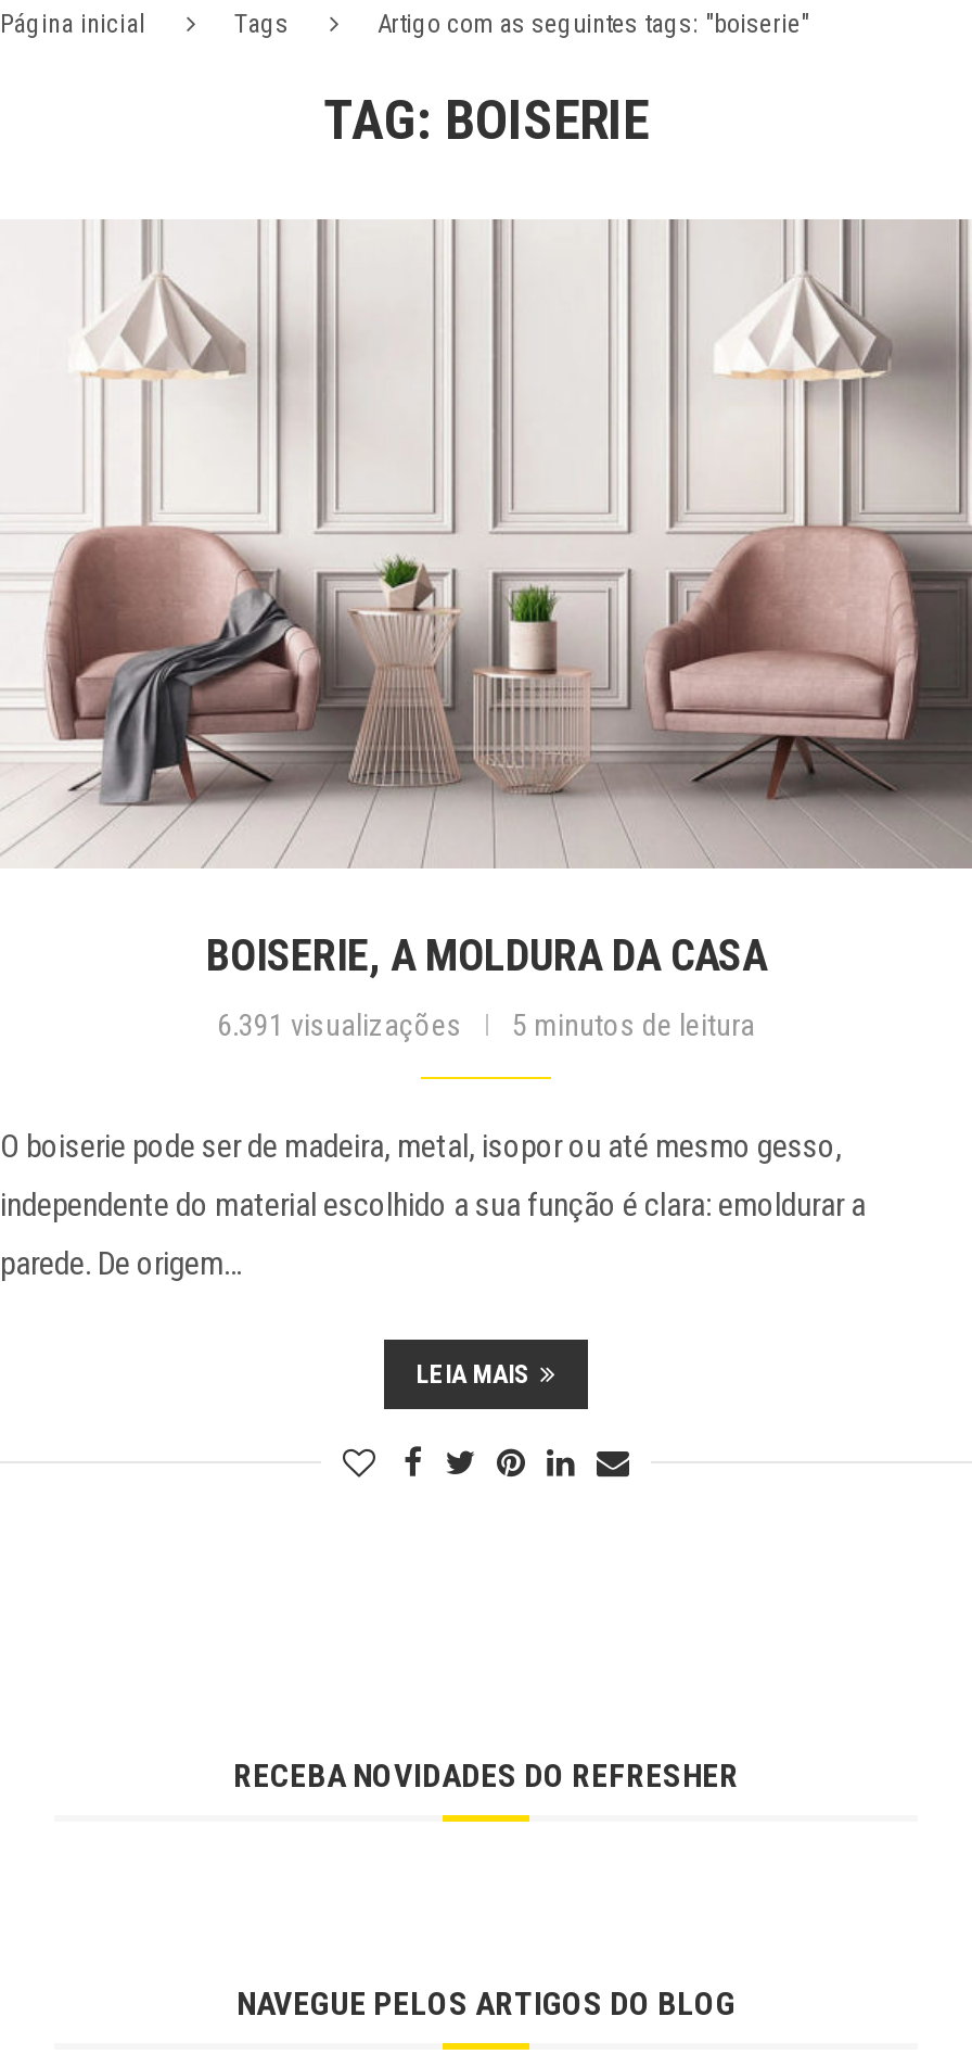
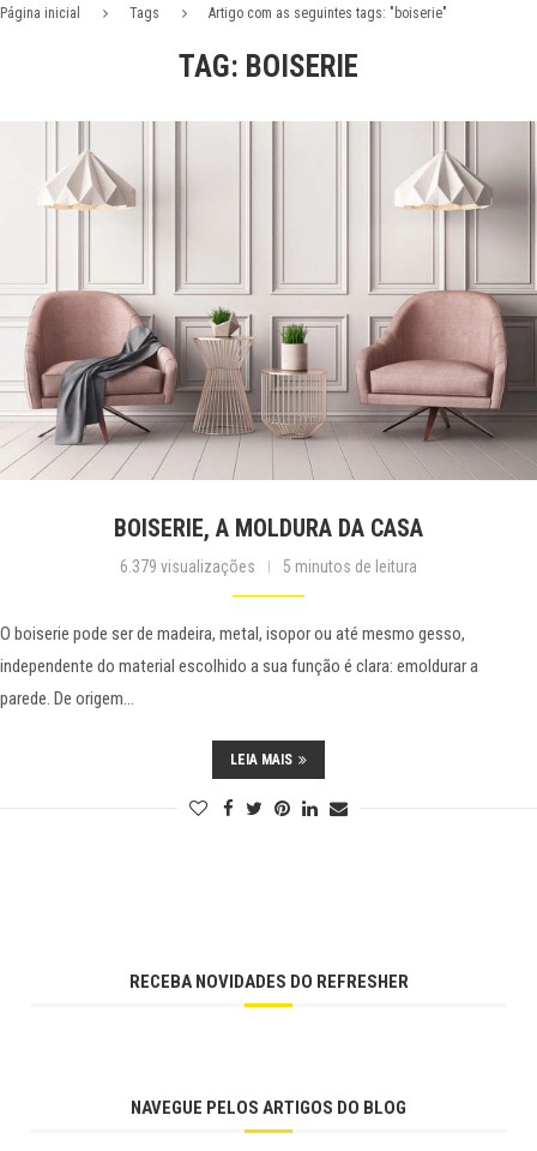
[217,1007,462,1042] 6.391 visualizações -> [120,557,255,576] 6.379 visualizações

